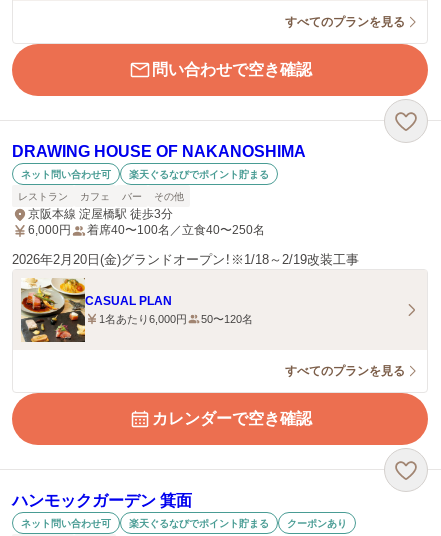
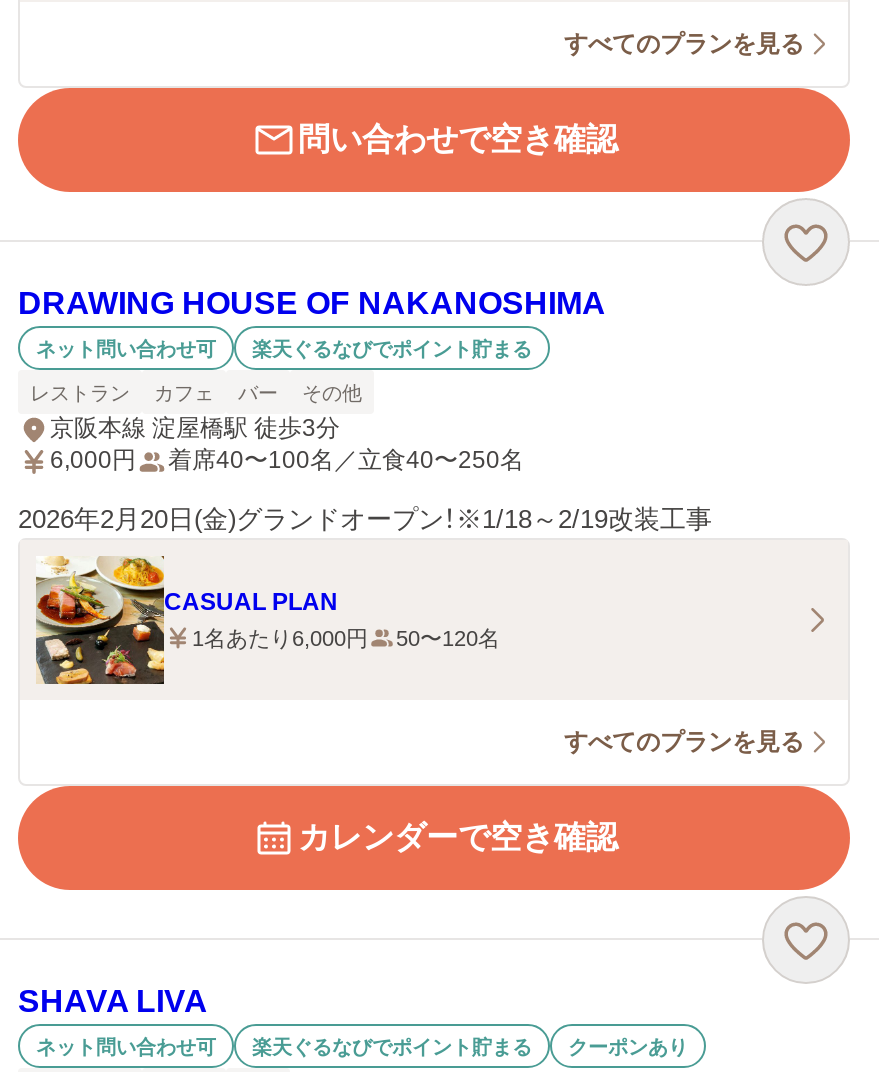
[12,492,192,509] ハンモックガーデン 箕面 -> [18,984,208,1018] SHAVA LIVA

